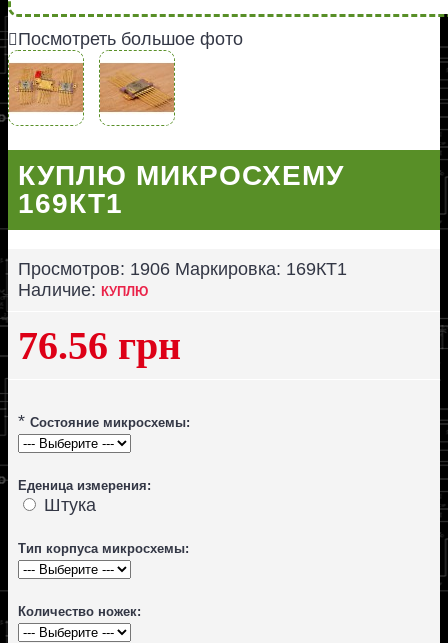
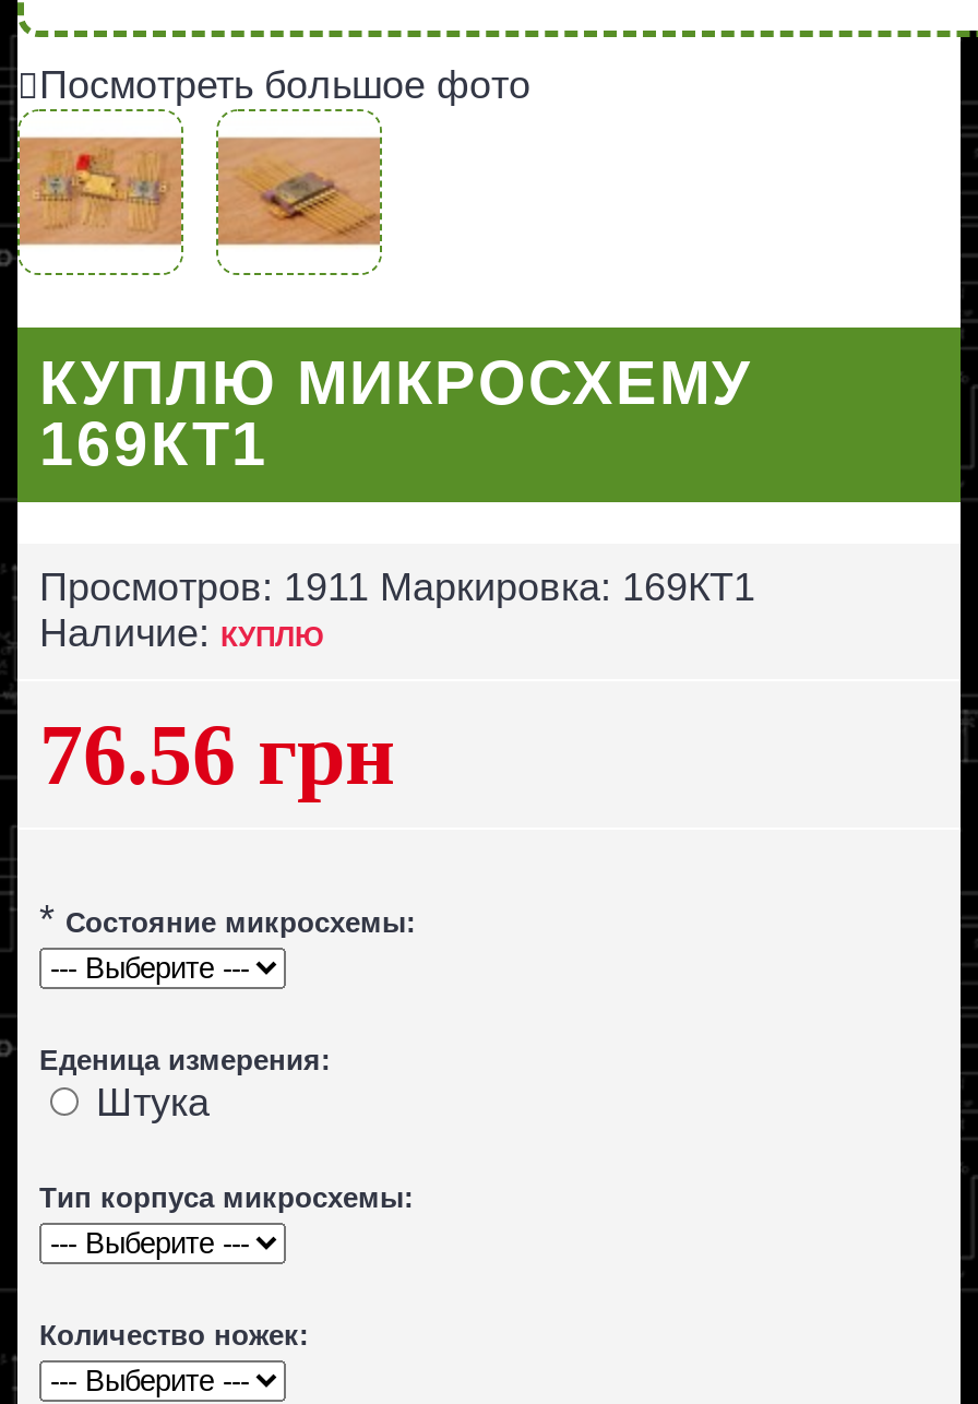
[18,258,347,278] Просмотров: 1906 Маркировка: 169КТ1 -> [39,564,755,608] Просмотров: 1911 Маркировка: 169КТ1

